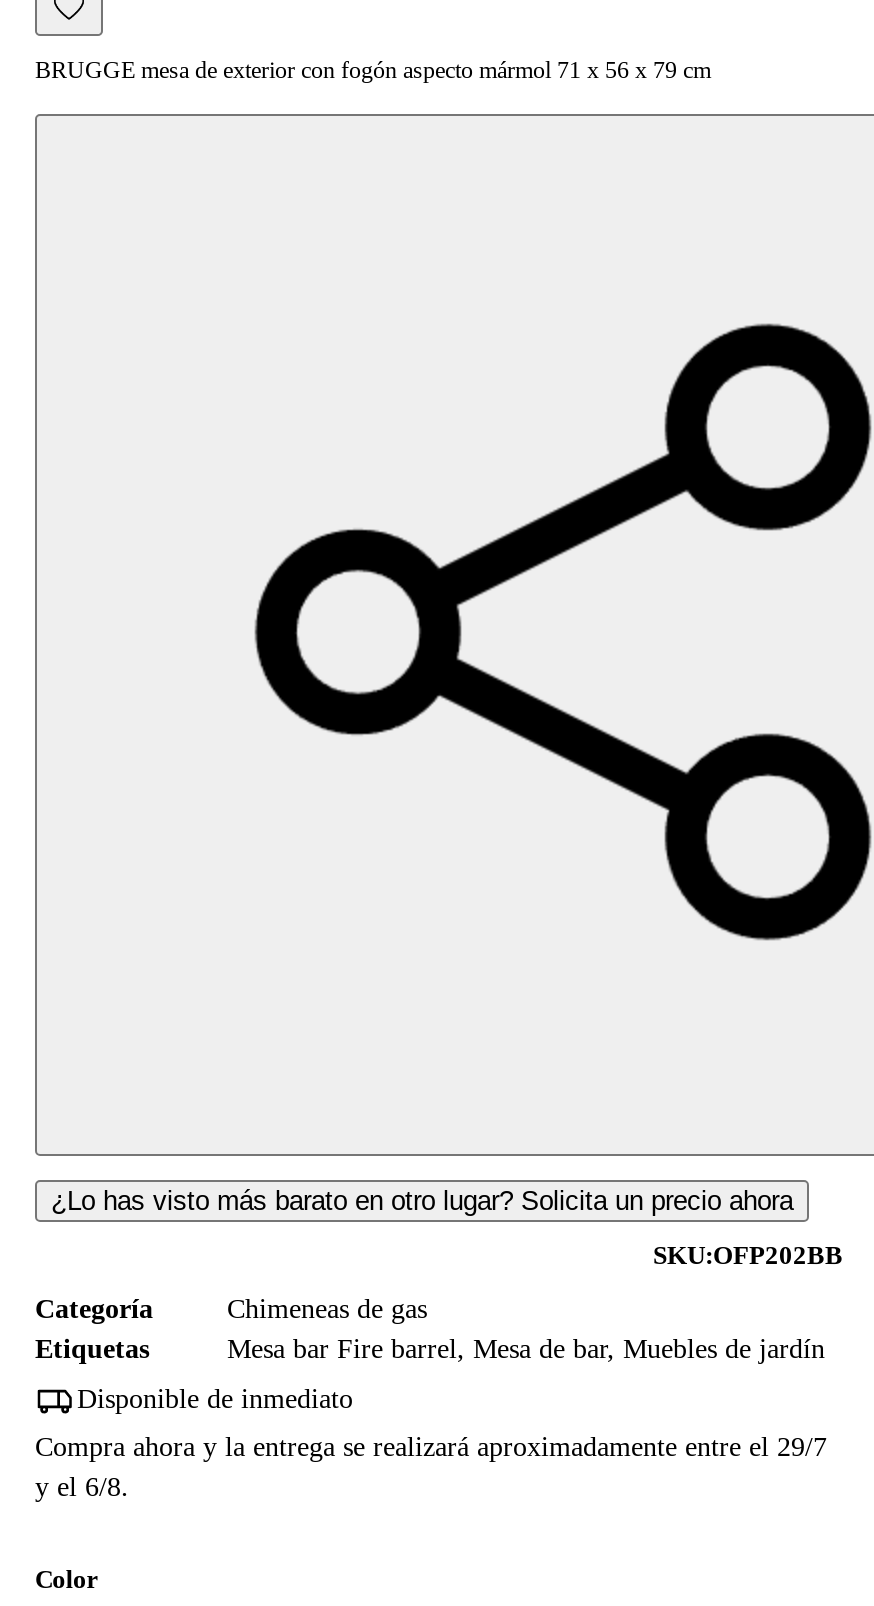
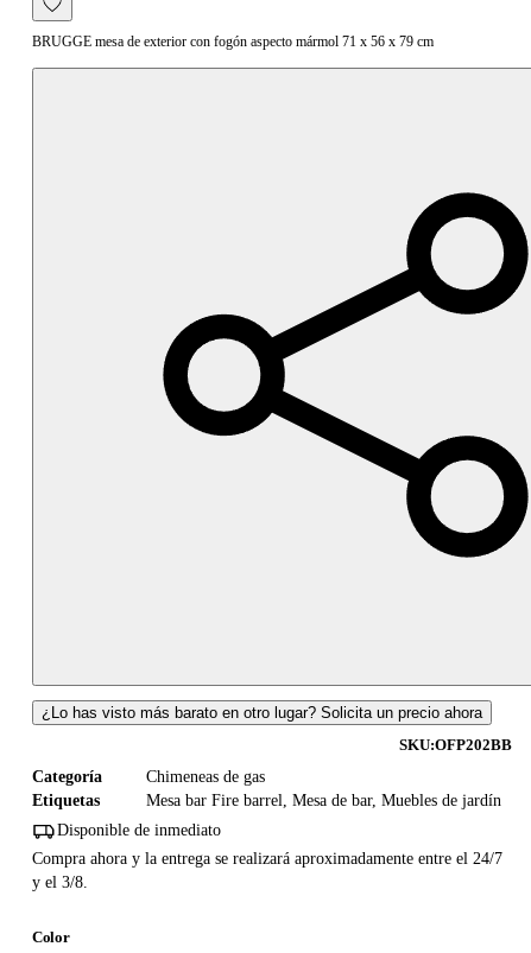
[35,1432,827,1462] Compra ahora y la entrega se realizará aproximadamente entre el 29/7 -> [32,850,502,868] Compra ahora y la entrega se realizará aproximadamente entre el 24/7
[35,1472,129,1502] y el 6/8. -> [32,874,88,892] y el 3/8.

